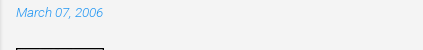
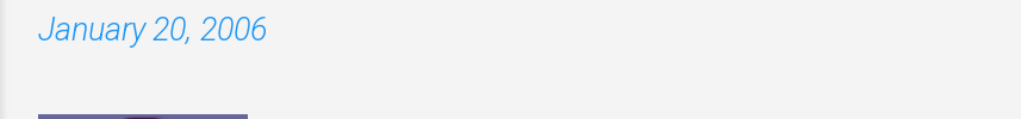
[16,3,103,19] March 07, 2006 -> [38,8,267,46] January 20, 2006

